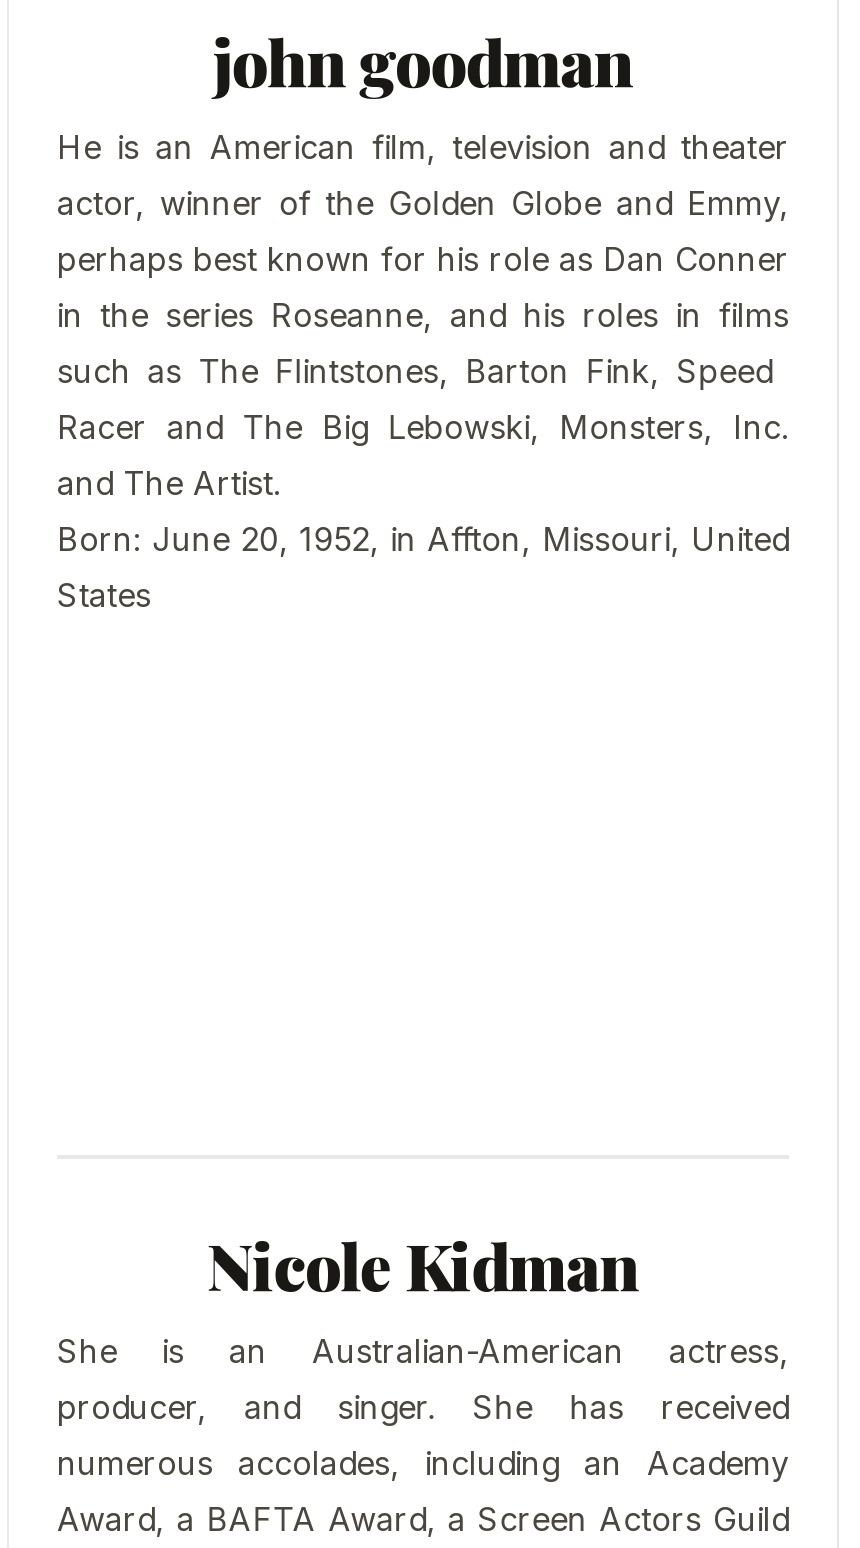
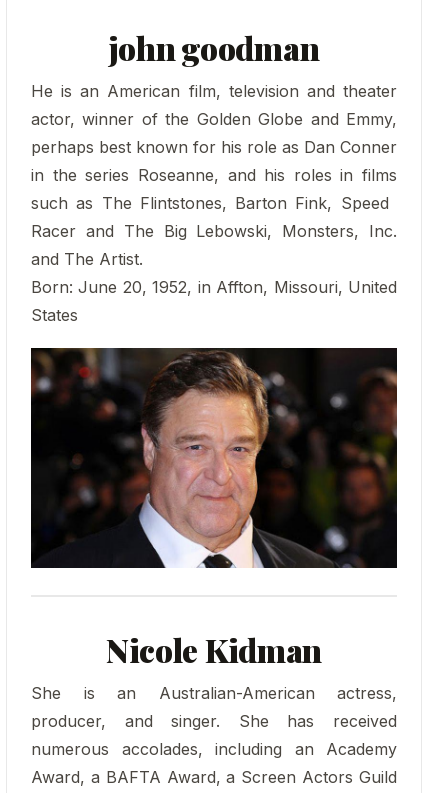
none -> [30,347,398,569] [image]

